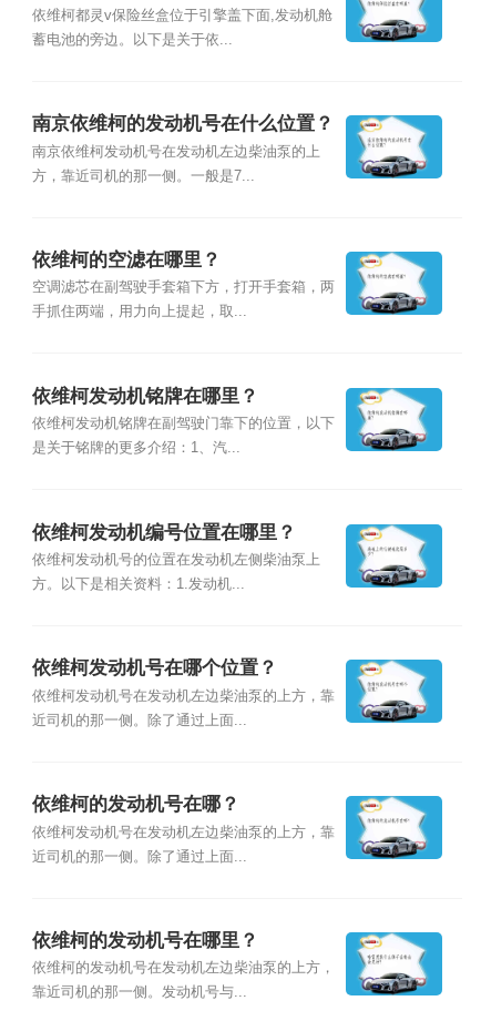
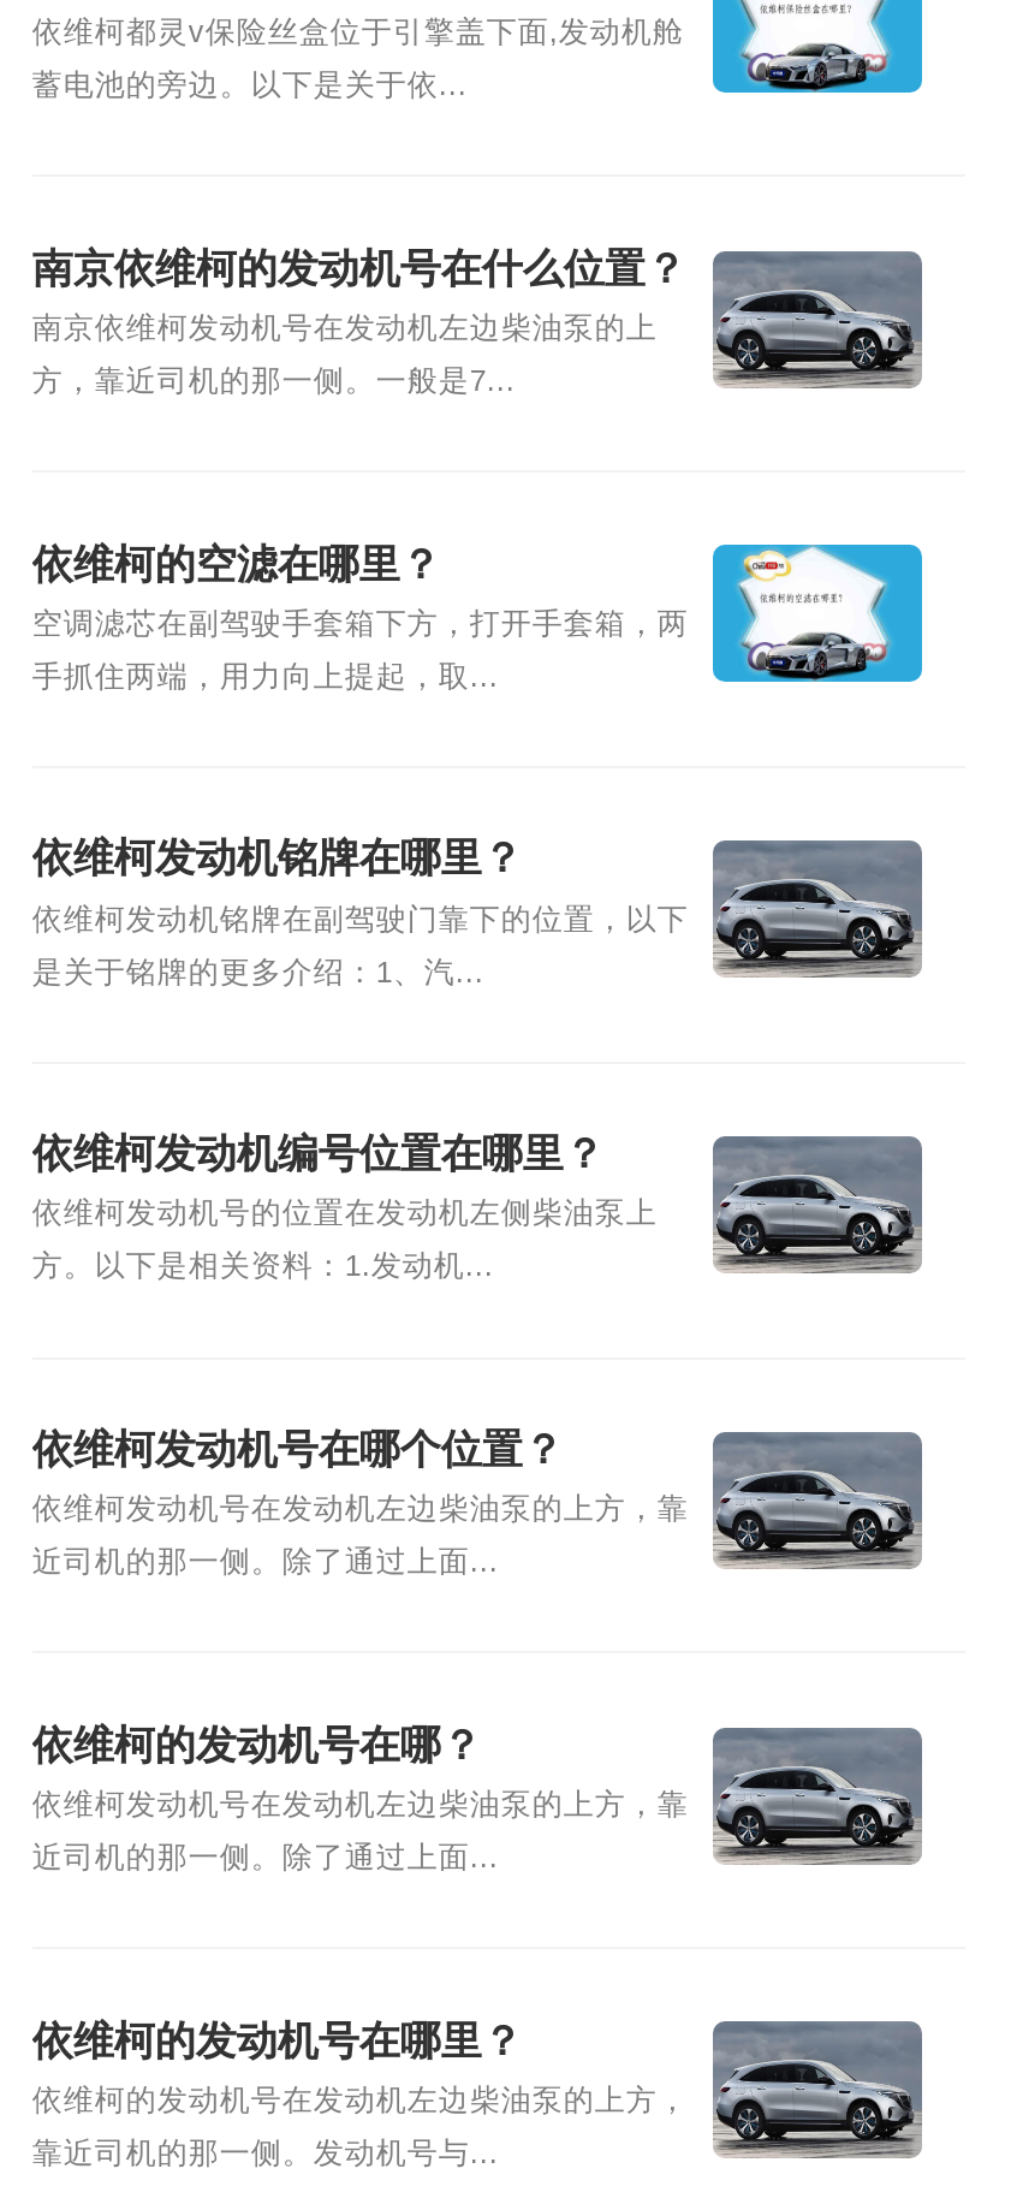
[345,114,443,180] [image] -> [710,250,924,390] [image]
[345,387,443,452] [image] -> [710,839,924,979] [image]
[345,523,443,589] [image] -> [710,1135,924,1275] [image]
[345,658,443,724] [image] -> [710,1431,924,1570] [image]
[345,795,443,860] [image] -> [710,1727,924,1866] [image]
[345,931,443,997] [image] -> [710,2020,924,2160] [image]

